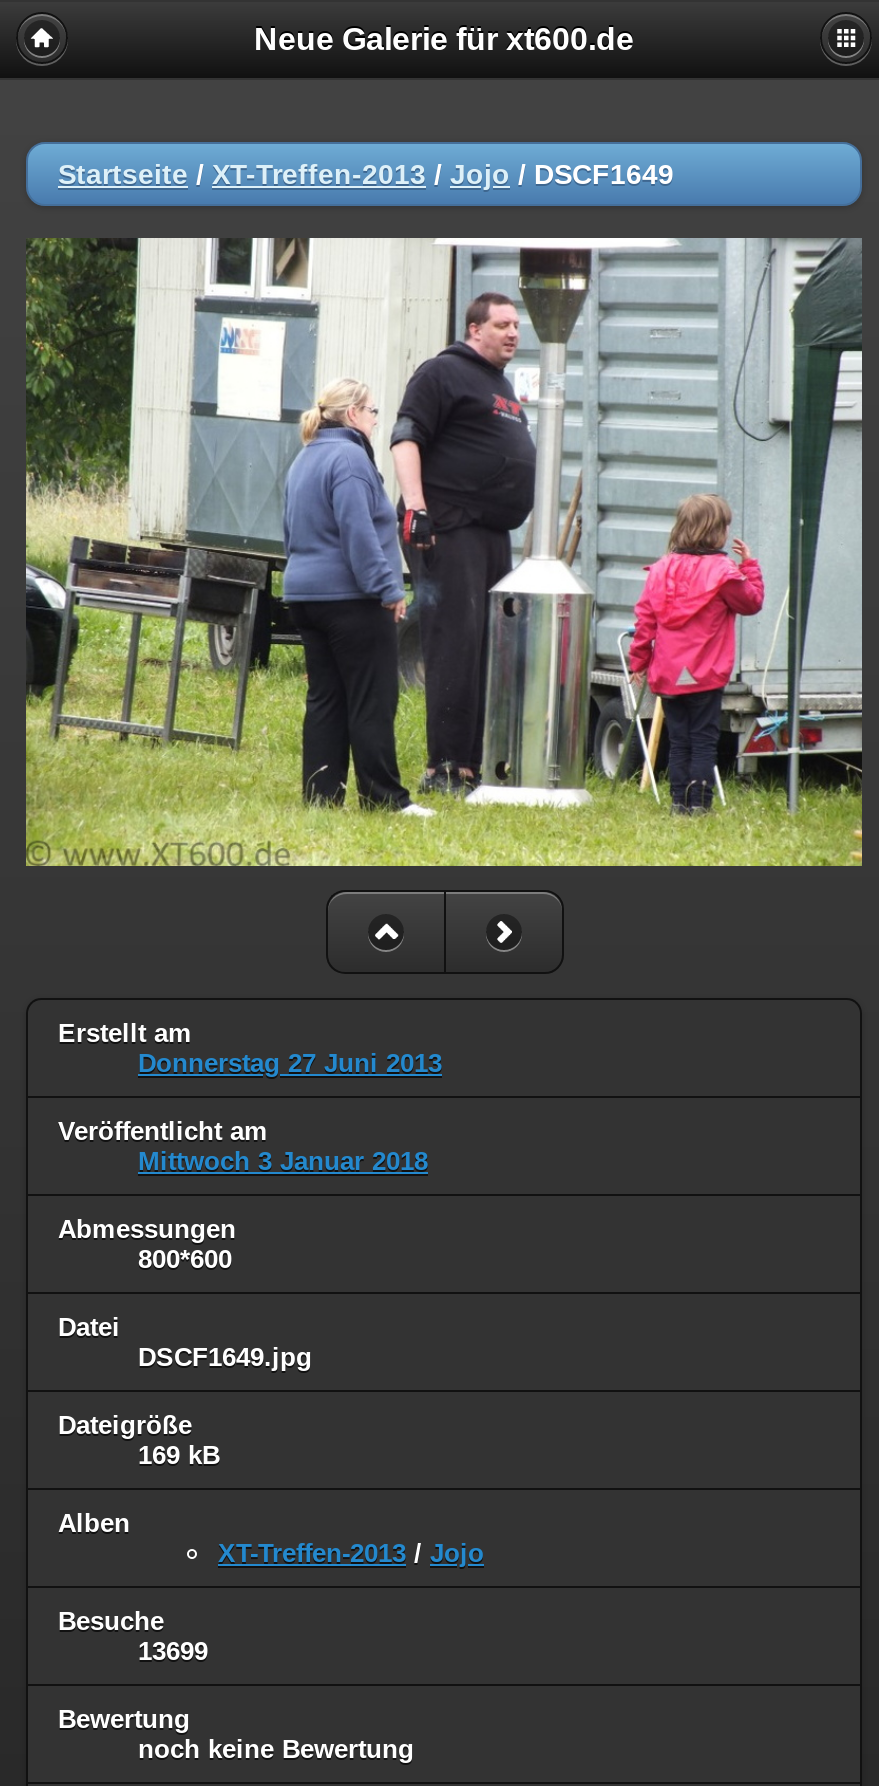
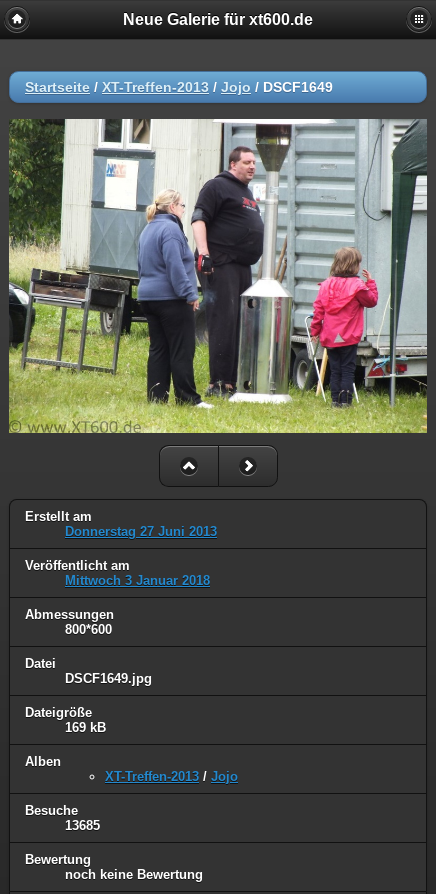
[138,1636,208,1666] 13699 -> [65,818,100,833] 13685

